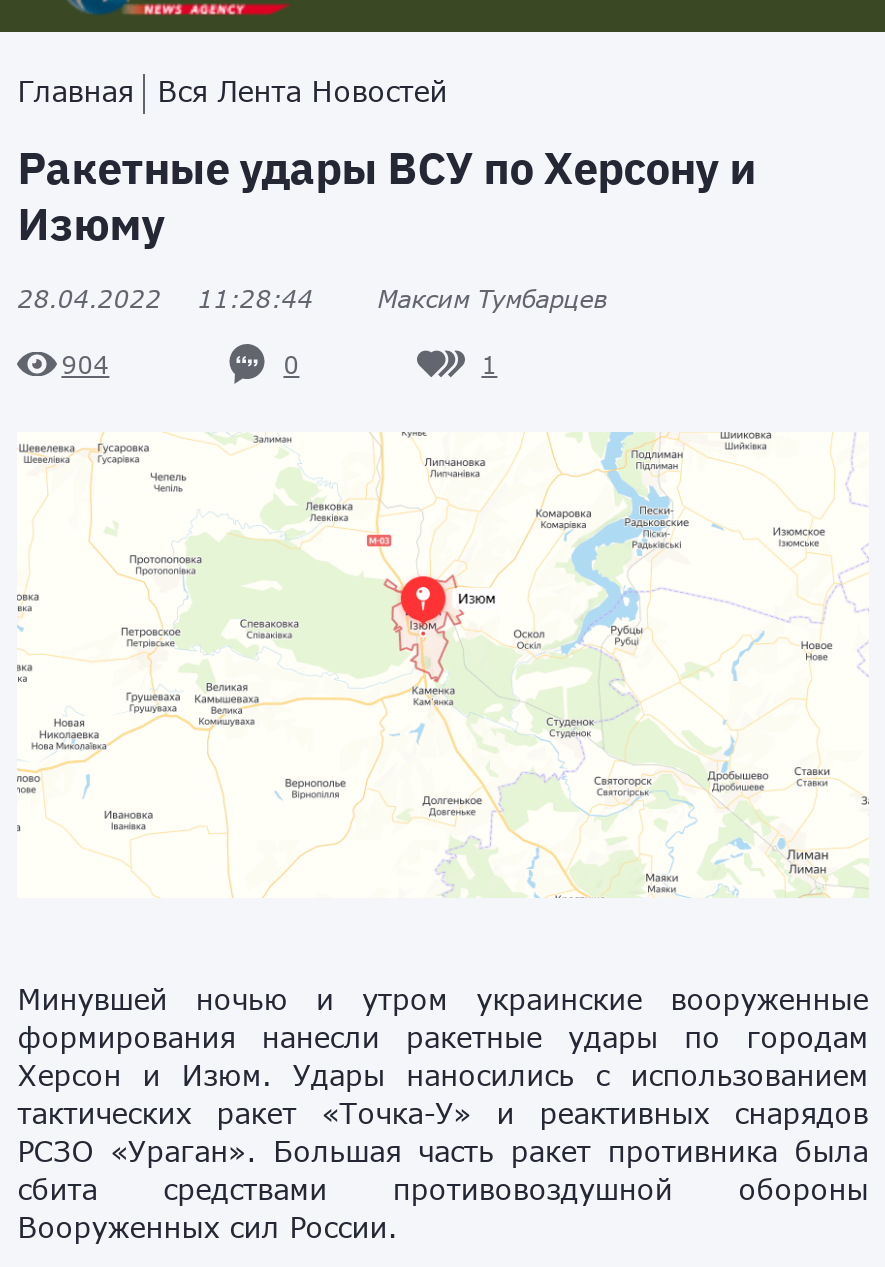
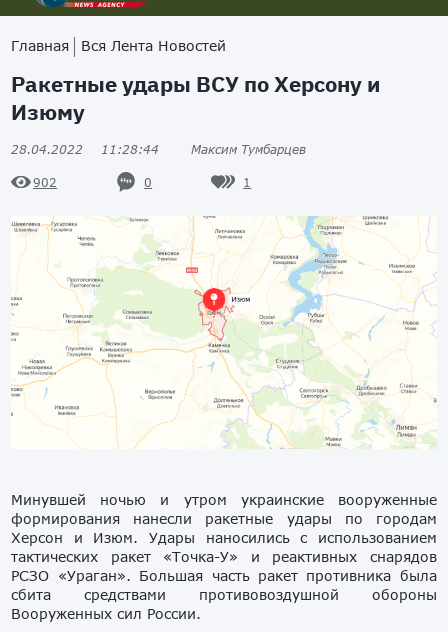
[61,350,109,380] 904 -> [33,175,57,190] 902

